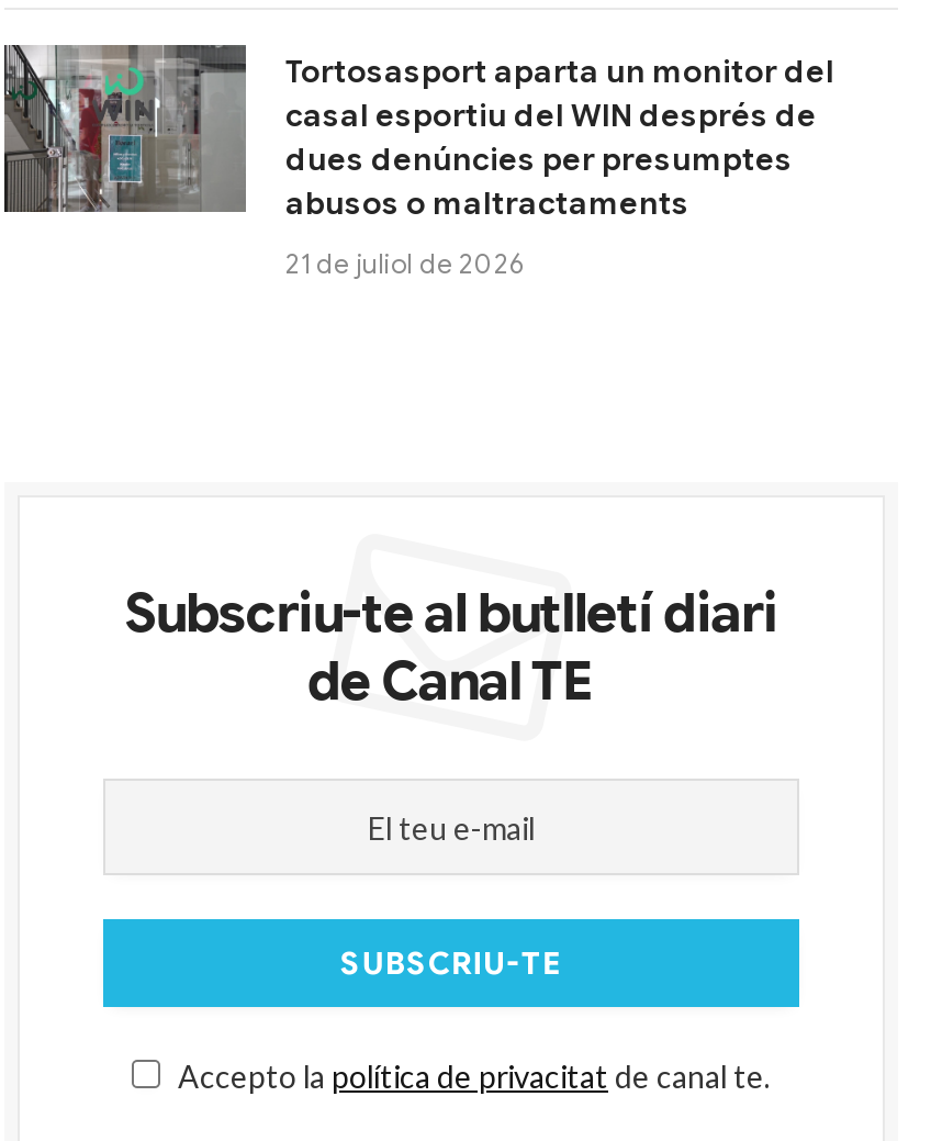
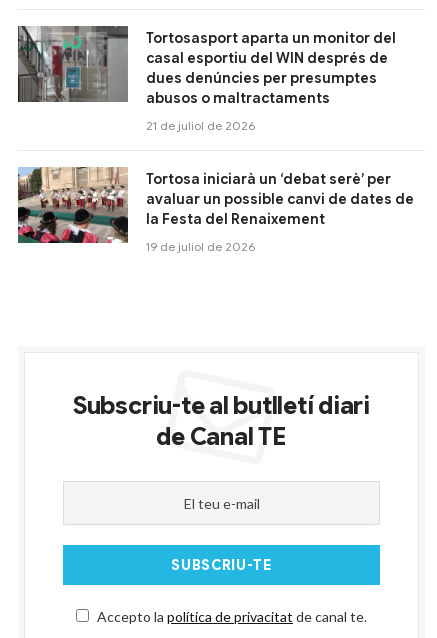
none -> [17,166,414,254] [image] | Tortosa iniciarà un ‘debat serè’ per | avaluar un possible canvi de dates de | la Festa del Renaixement | 19 de juliol de 2026

